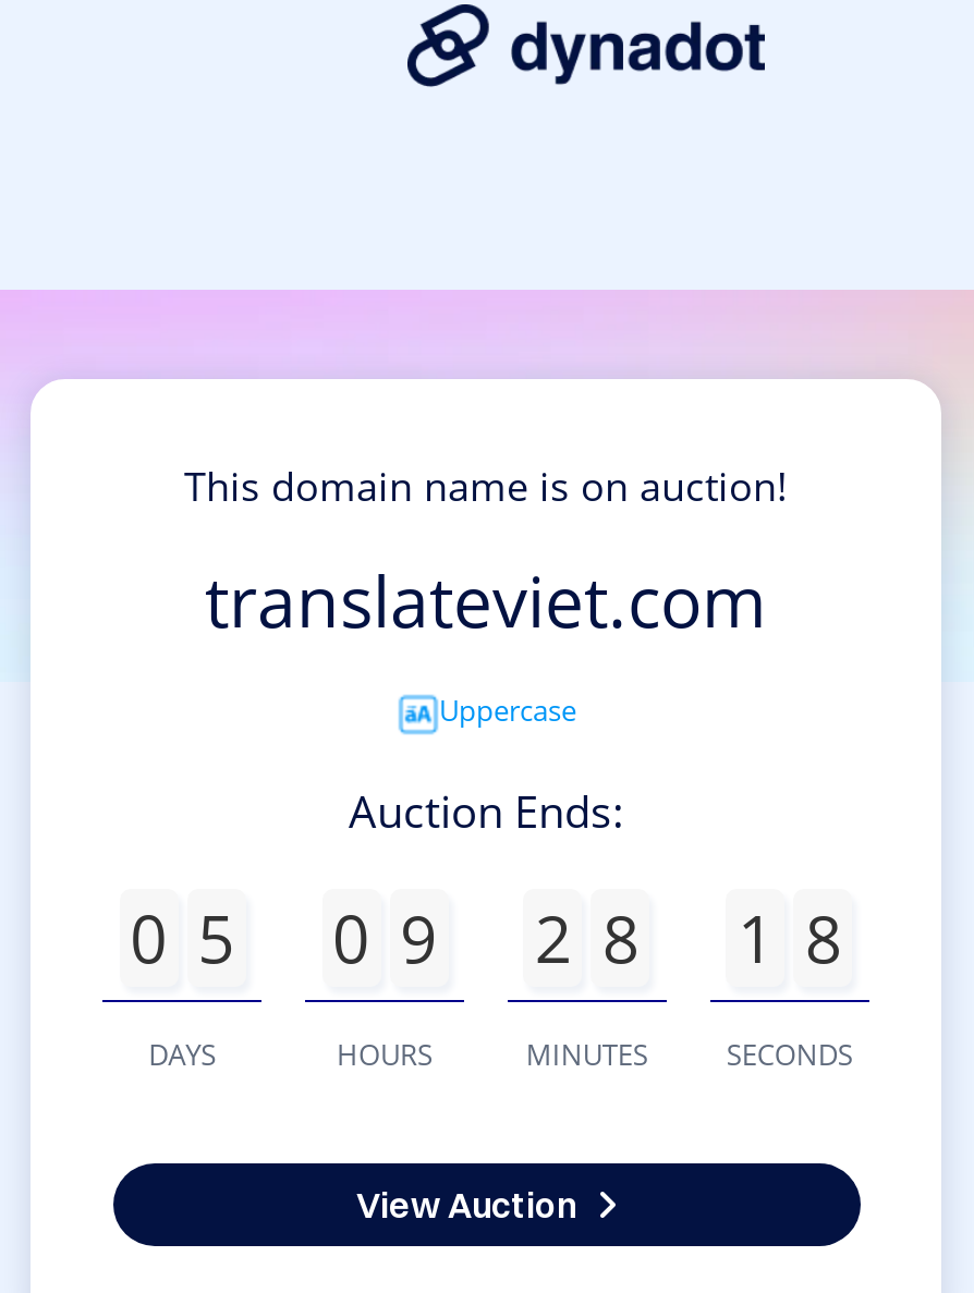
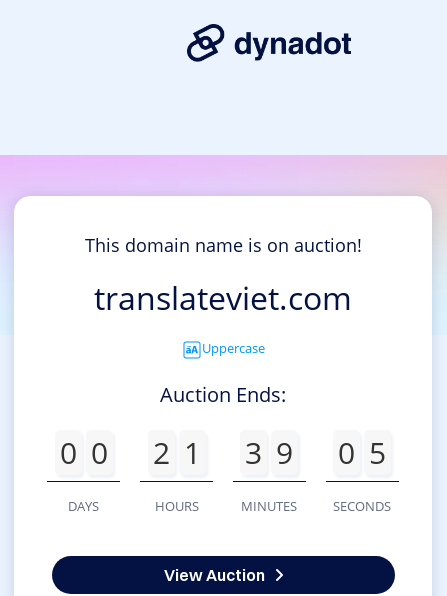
[130,893,234,983] 0 5 -> [60,432,108,473] 0 0
[332,893,437,983] 0 9 -> [152,432,200,473] 2 1
[535,893,639,983] 2 8 -> [245,432,293,473] 3 9
[737,893,842,983] 1 8 -> [338,432,386,473] 0 5

